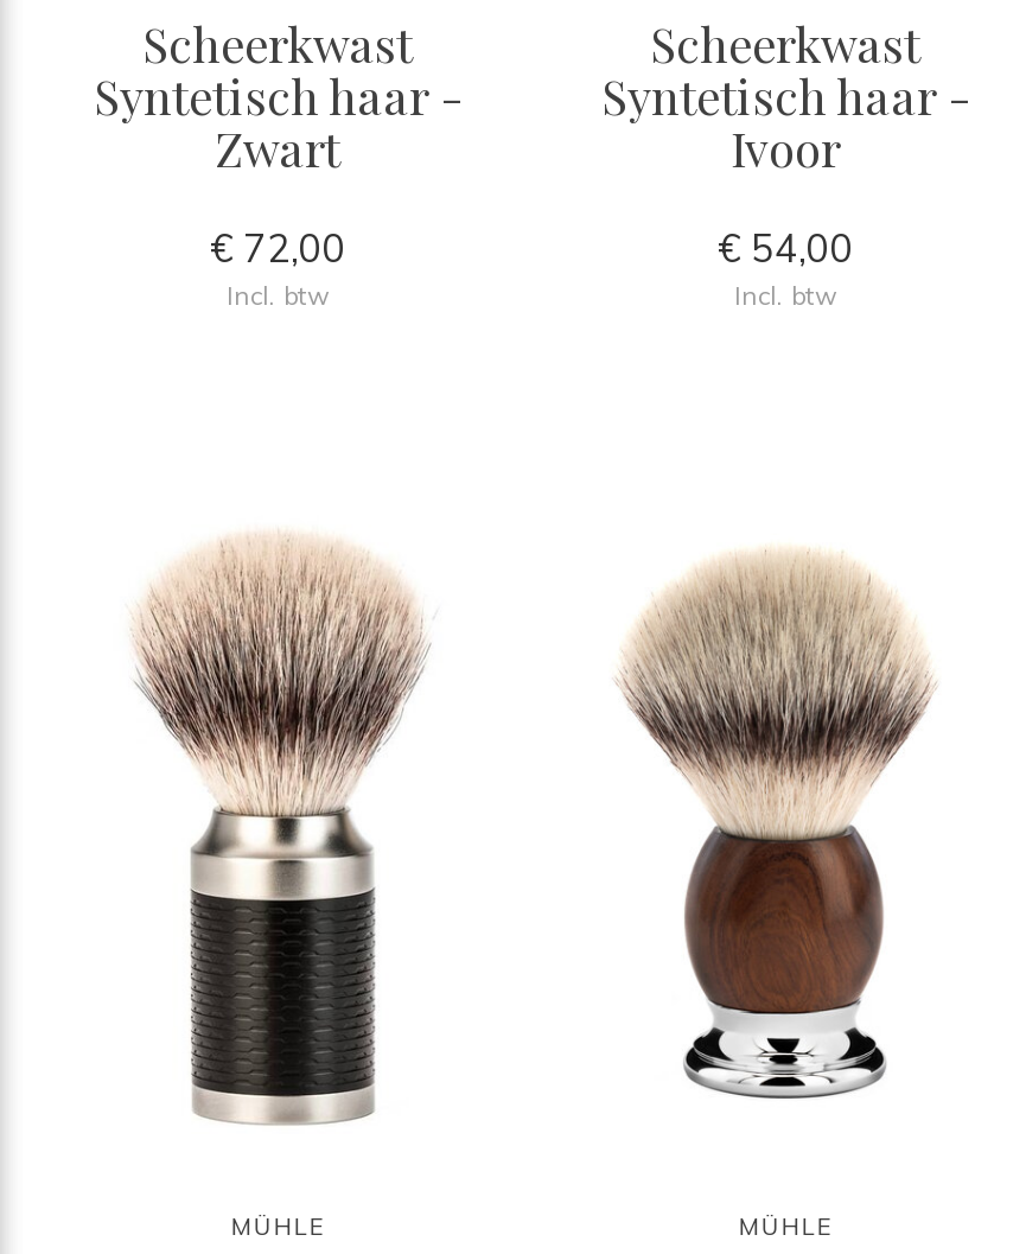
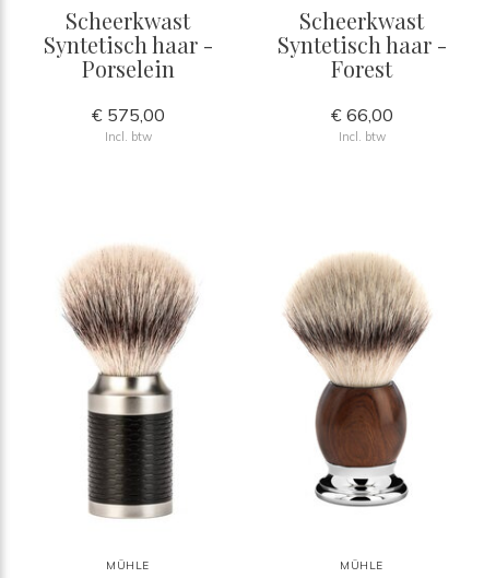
[215,115,340,179] Zwart -> [81,53,174,83] Porselein
[731,115,840,179] Ivoor -> [331,53,392,83] Forest
[210,224,345,271] € 72,00 -> [91,104,164,125] € 575,00
[718,224,853,271] € 54,00 -> [330,104,393,125] € 66,00

